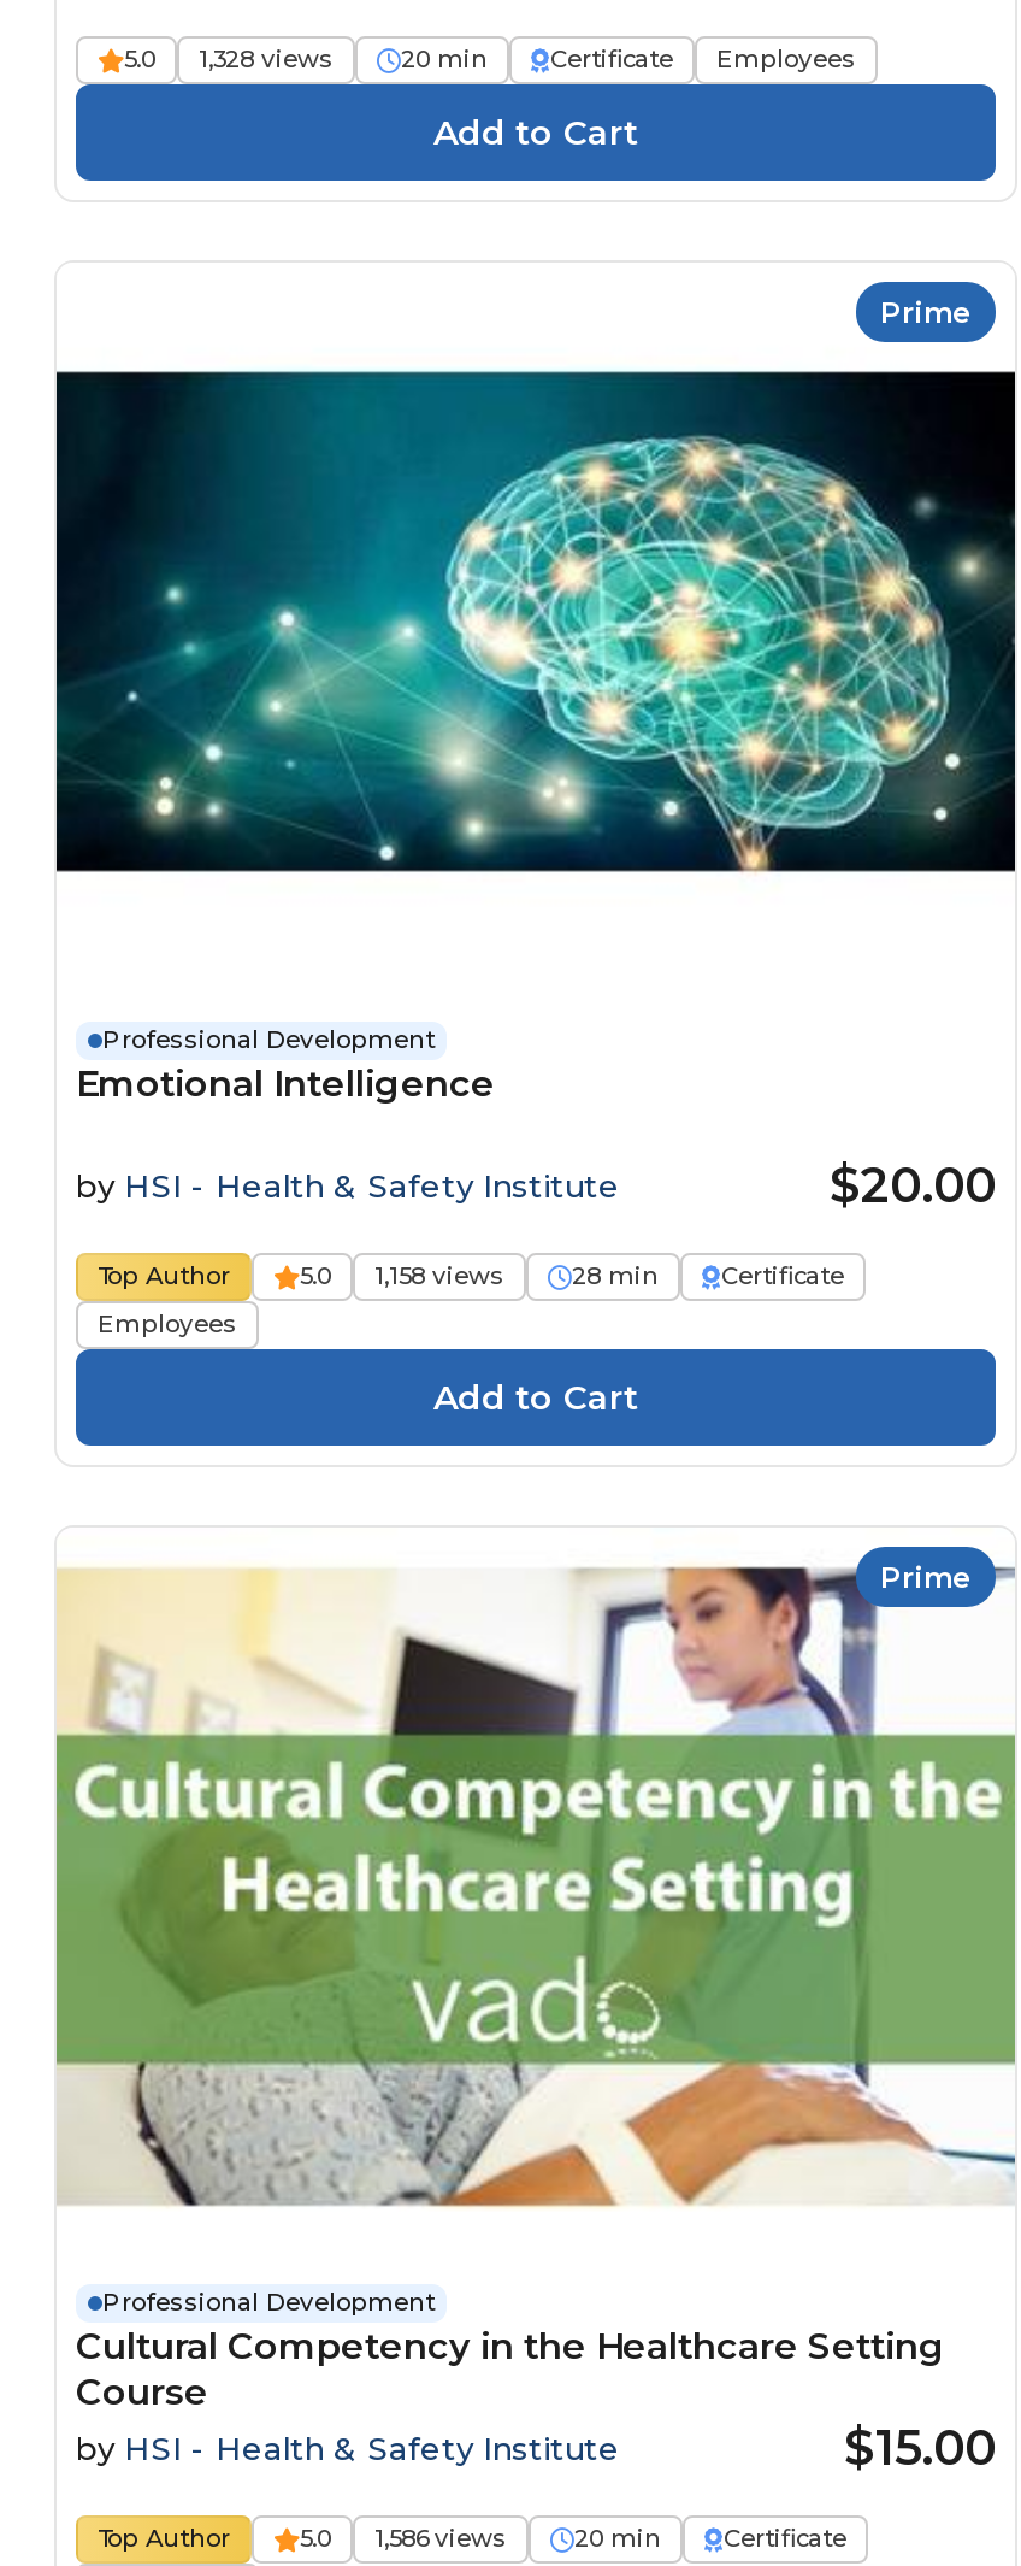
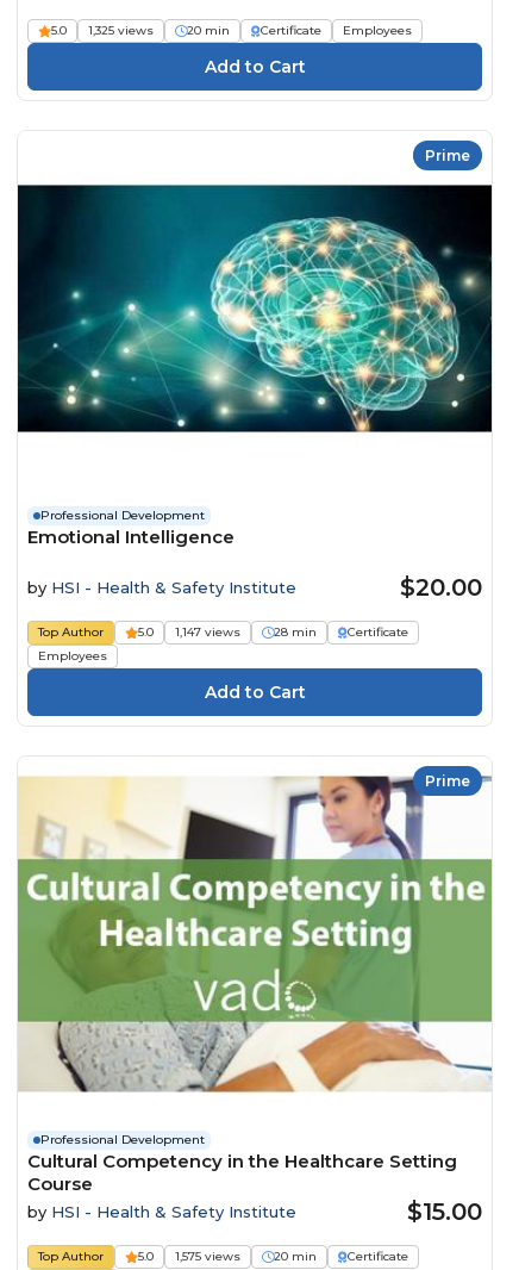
[124,43,334,75] 5.0 1,328 views -> [51,23,154,38] 5.0 1,325 views
[300,1259,504,1290] 5.0 1,158 views -> [138,624,240,639] 5.0 1,147 views
[300,2523,507,2554] 5.0 1,586 views -> [138,1249,240,1264] 5.0 1,575 views

